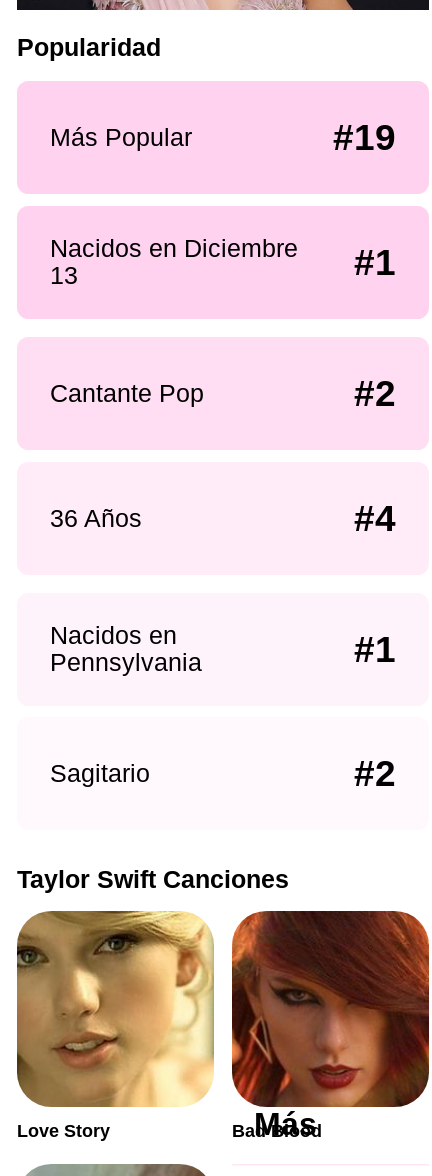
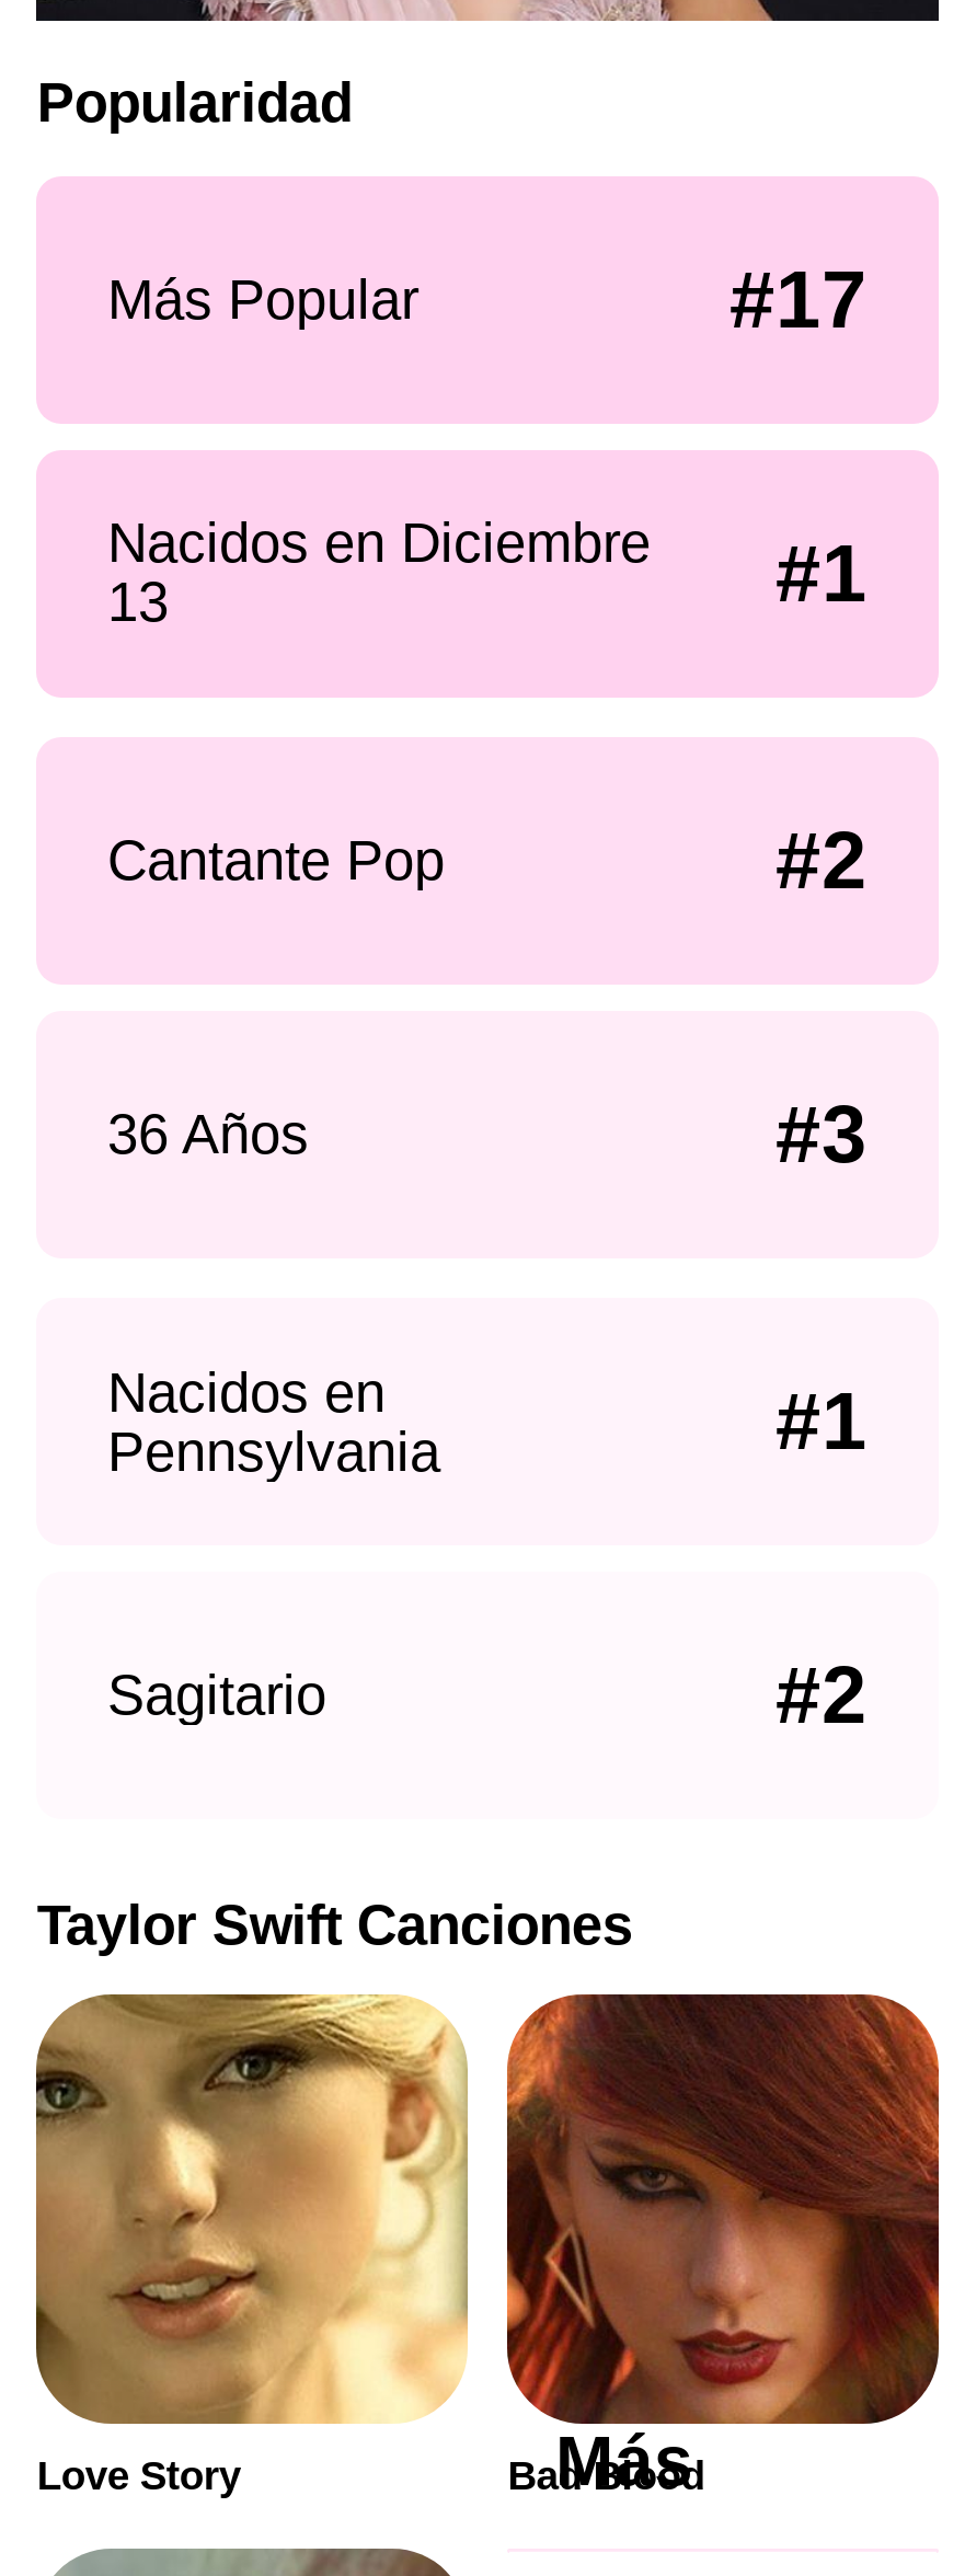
[333,117,396,158] #19 -> [730,257,868,346] #17
[354,497,396,538] #4 -> [776,1090,868,1180] #3

